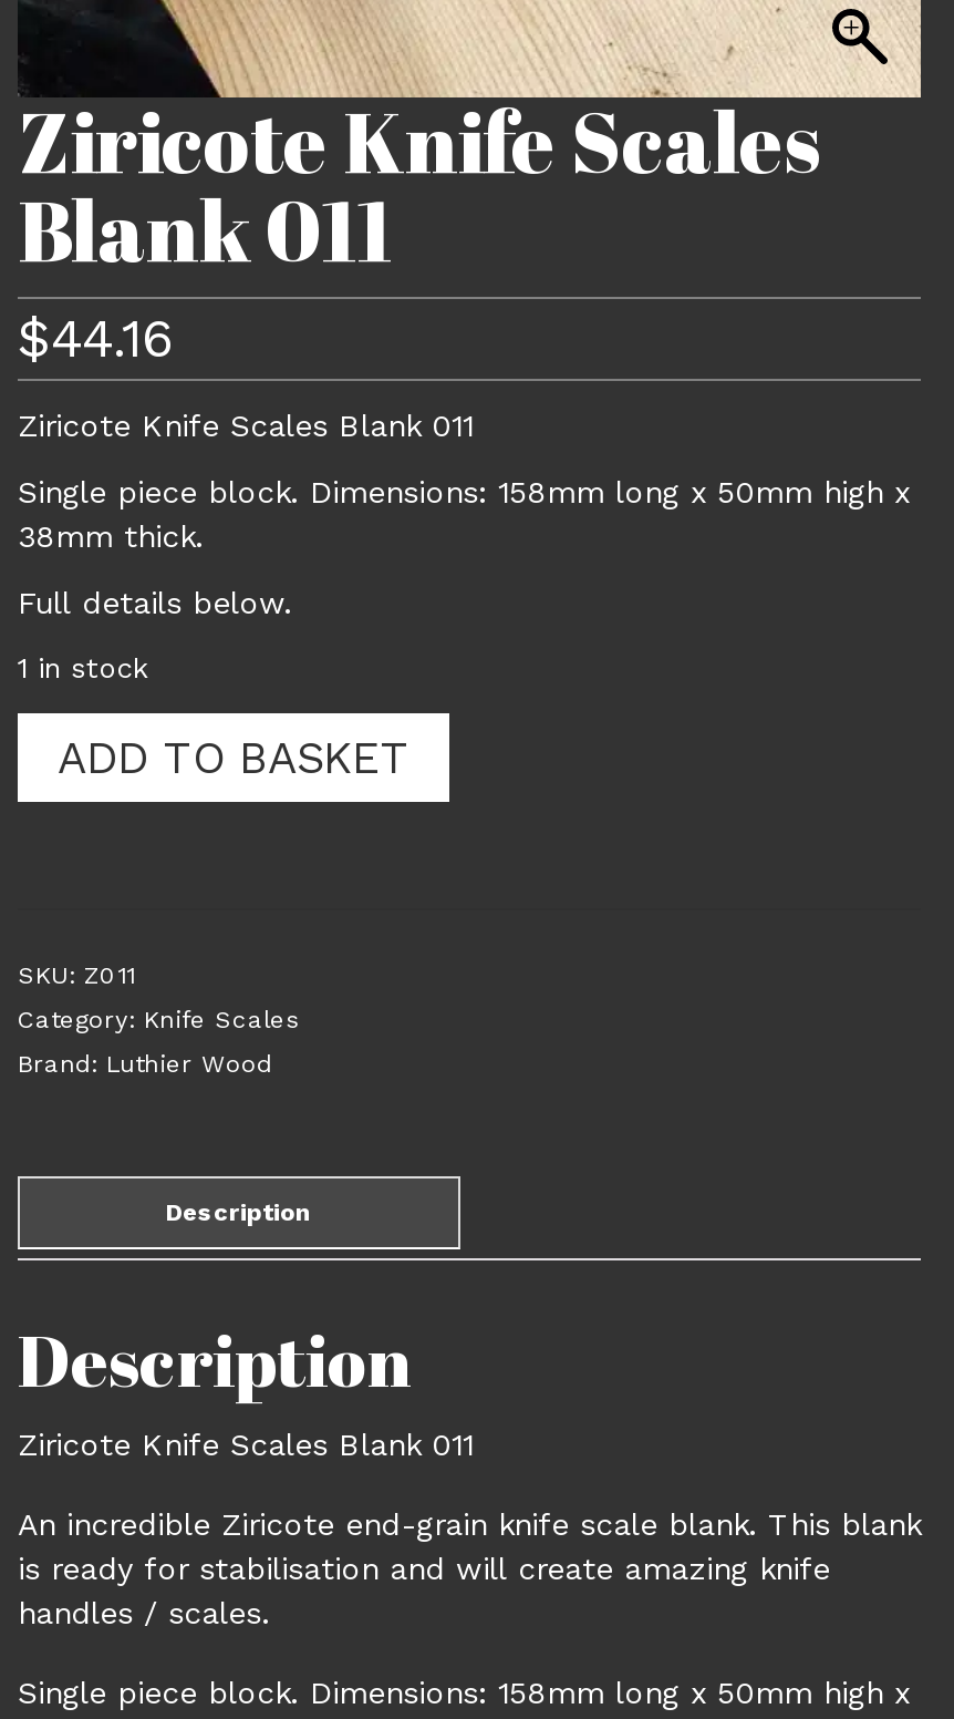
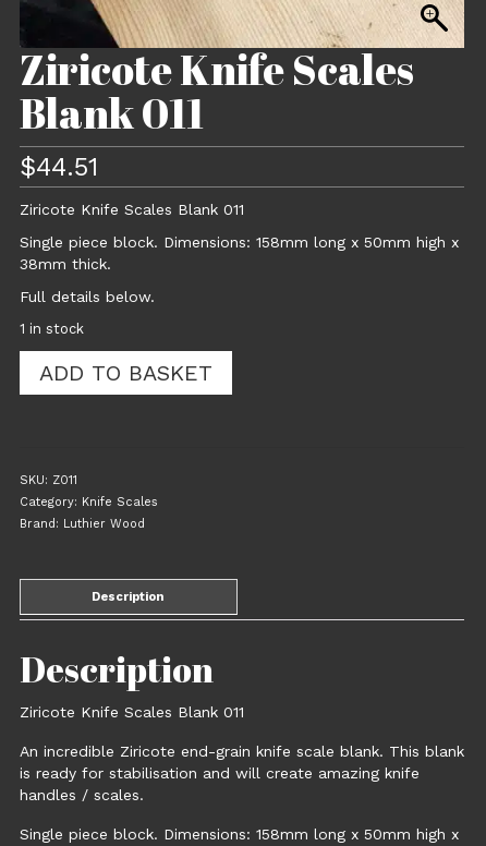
[18,309,175,371] $44.16 -> [20,152,98,183] $44.51

